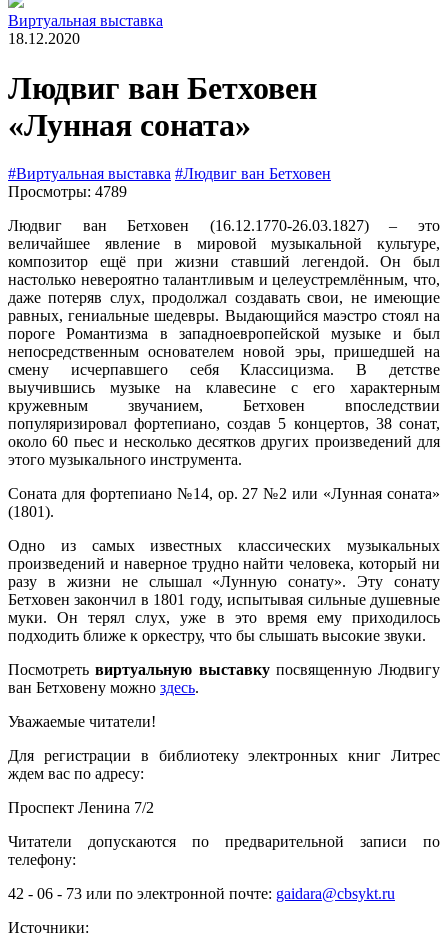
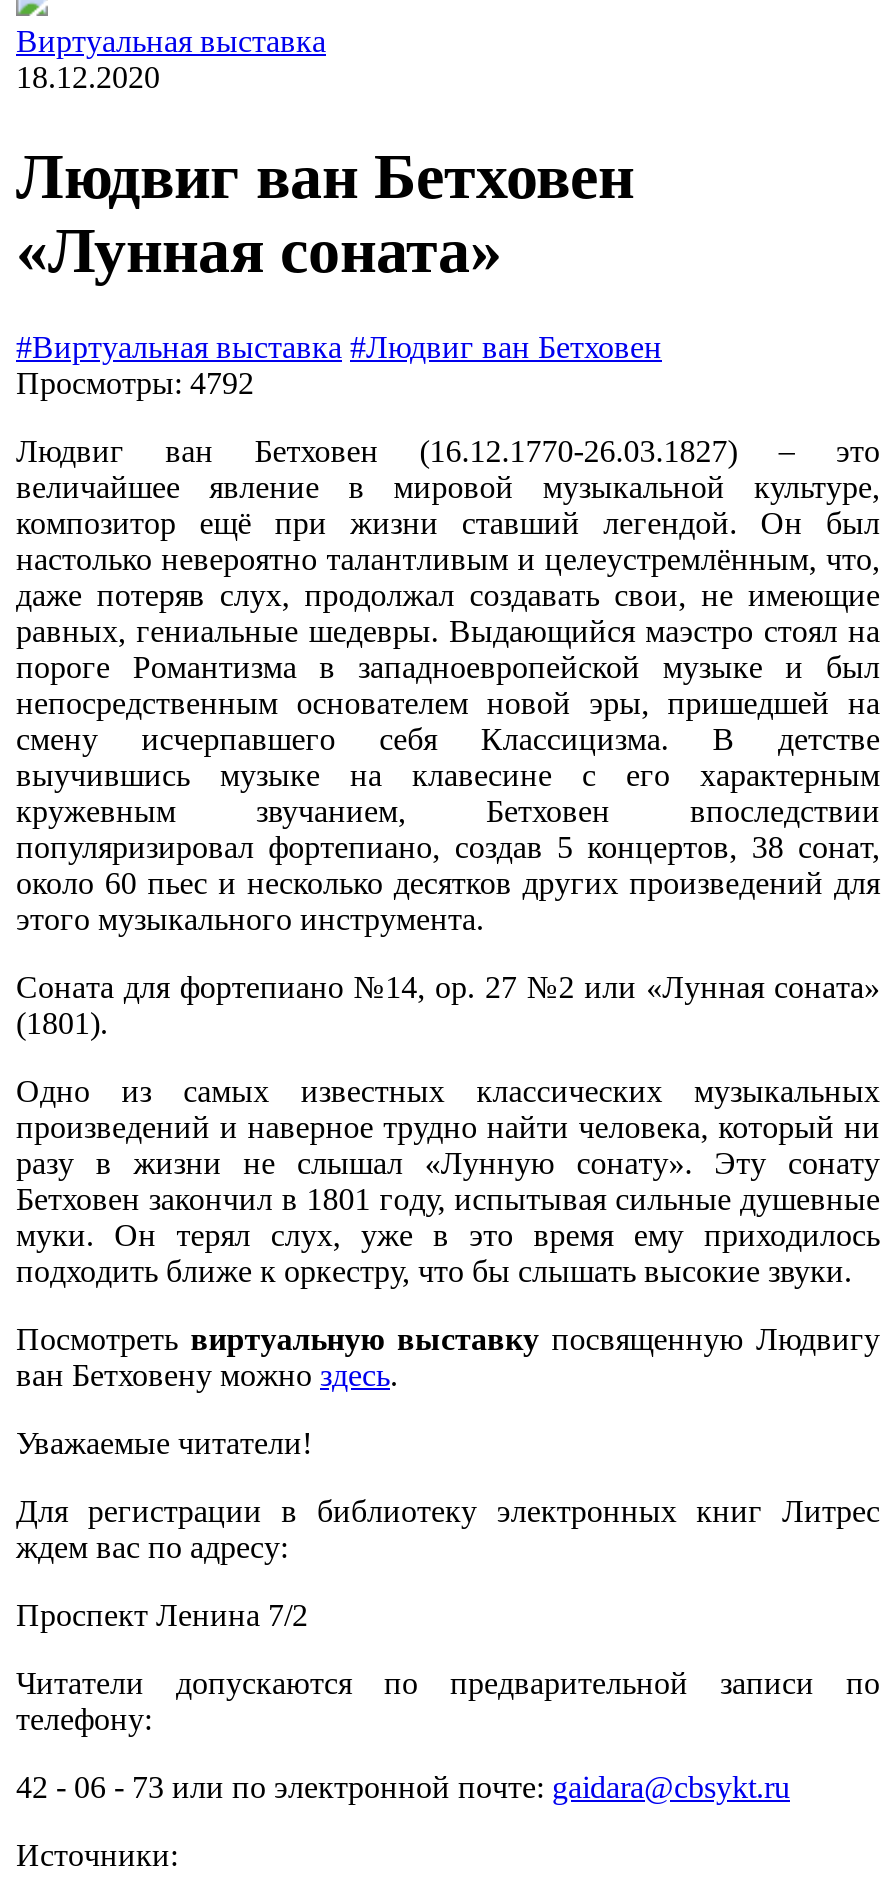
[8,183,127,200] Просмотры: 4789 -> [16,367,254,401] Просмотры: 4792

